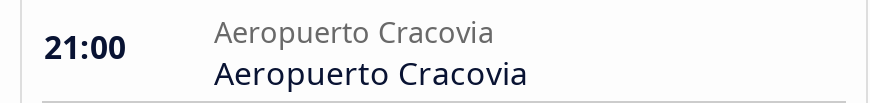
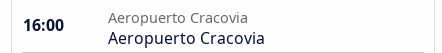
[44,25,126,69] 21:00 -> [23,14,64,36] 16:00

